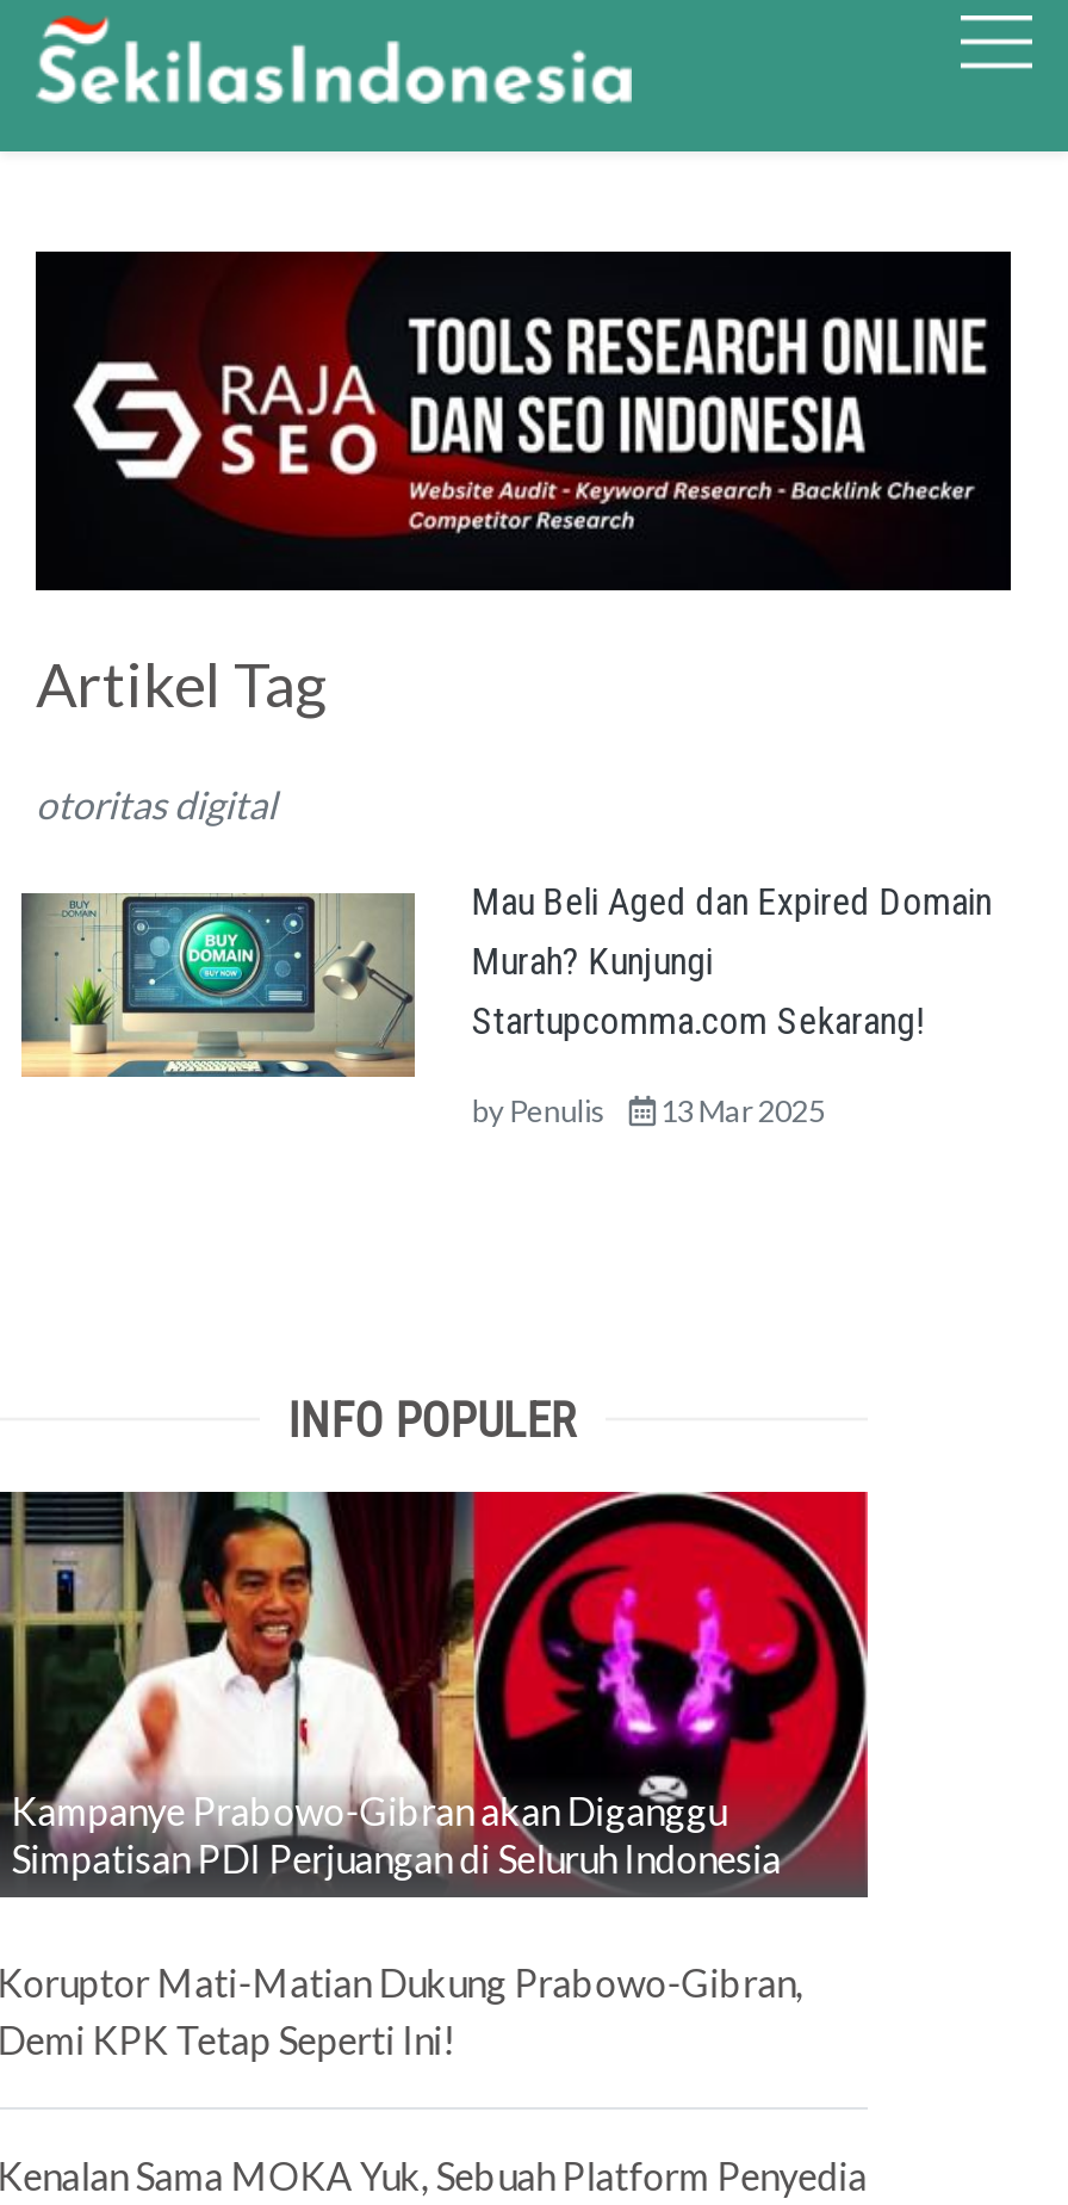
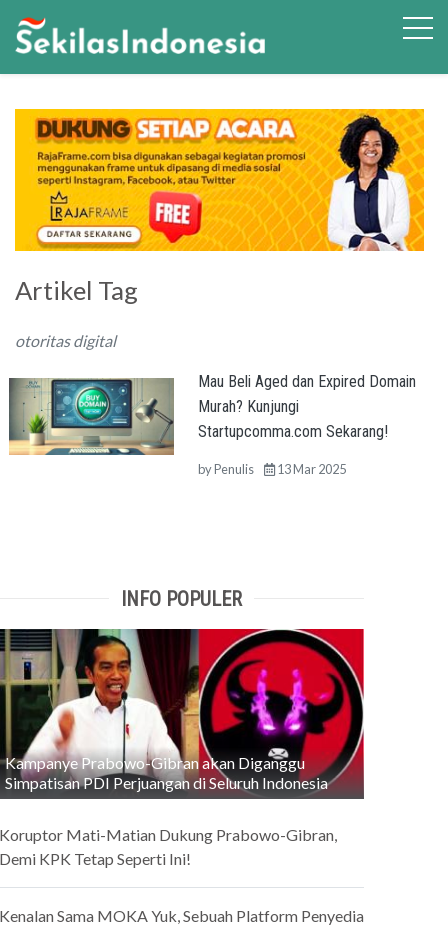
[33,249,1013,593] [image] -> [14,108,425,252] [image]

